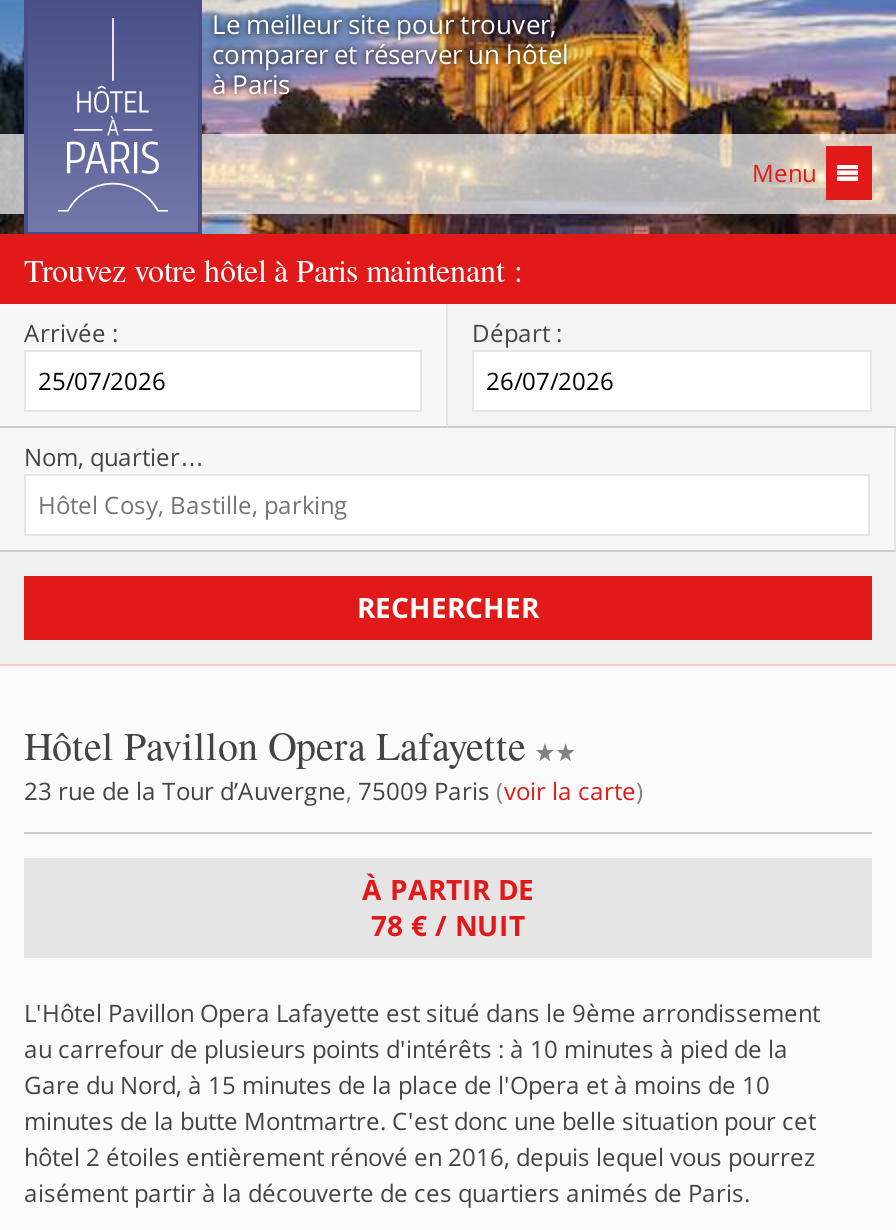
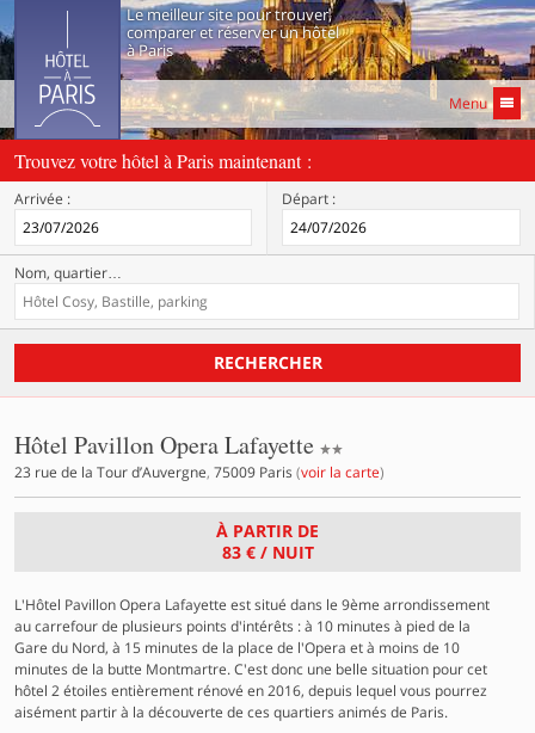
[371,906,525,944] 78 €/ NUIT -> [222,541,313,563] 83 €/ NUIT

